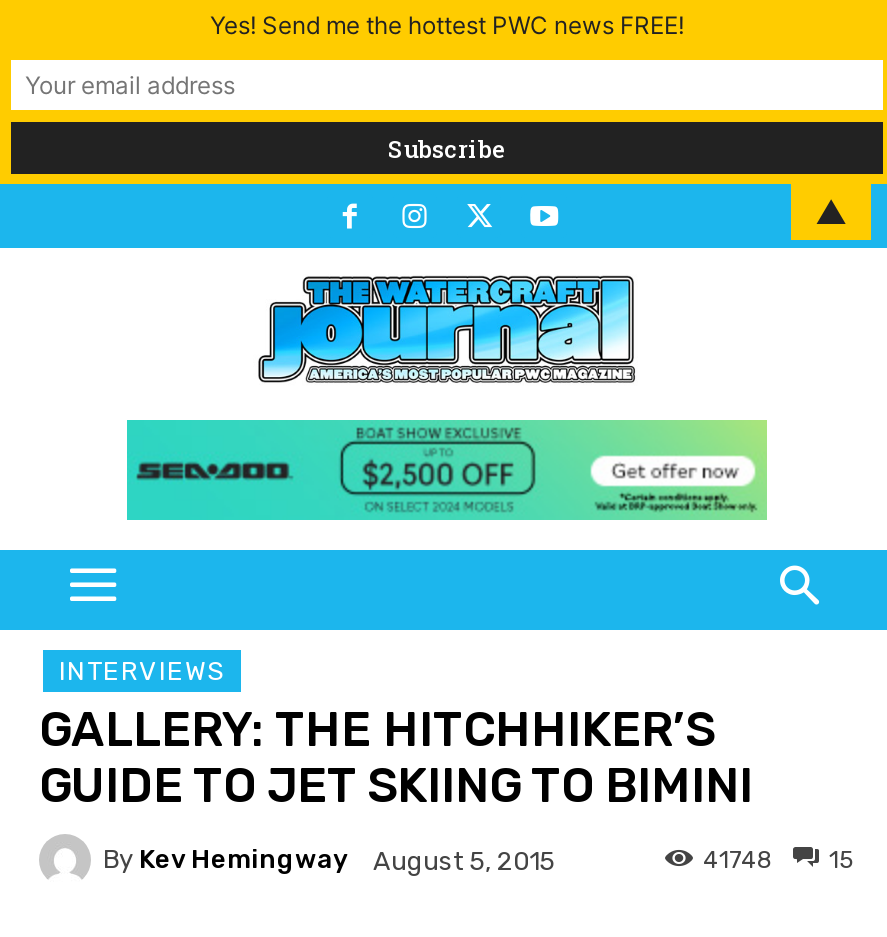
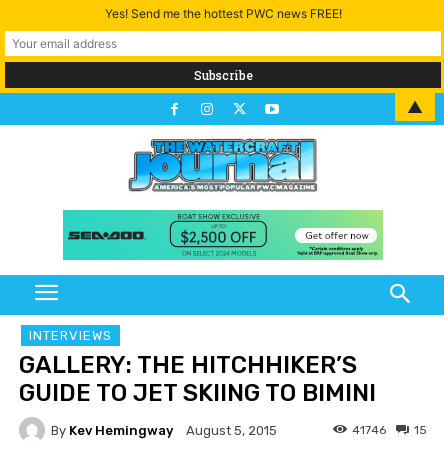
[703,845,855,873] 41748 15 -> [352,423,427,437] 41746 15

